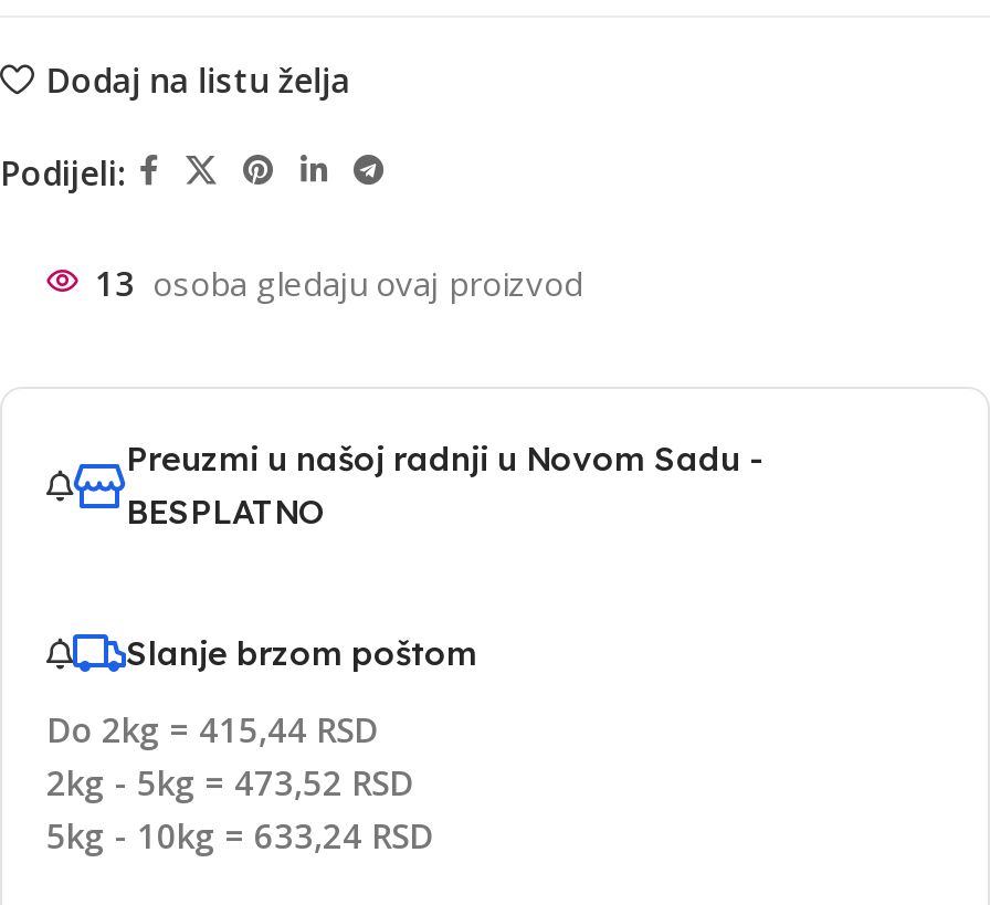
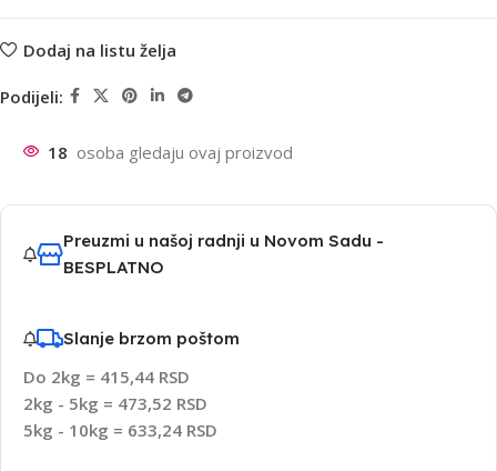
[95,261,583,305] 13 osoba gledaju ovaj proizvod -> [48,141,293,164] 18 osoba gledaju ovaj proizvod

